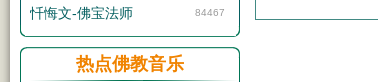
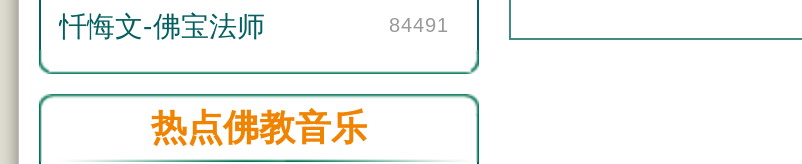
[195,7,225,18] 84467 -> [389,14,449,36] 84491

